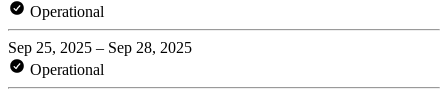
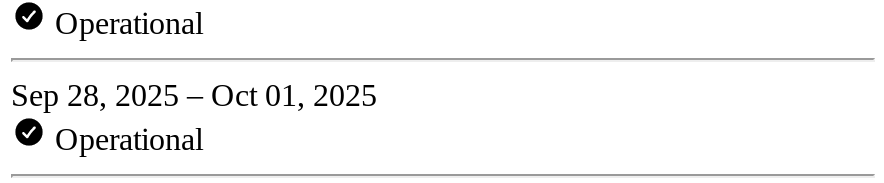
[8,39,192,56] Sep 25, 2025 – Sep 28, 2025 -> [11,78,377,112] Sep 28, 2025 – Oct 01, 2025

